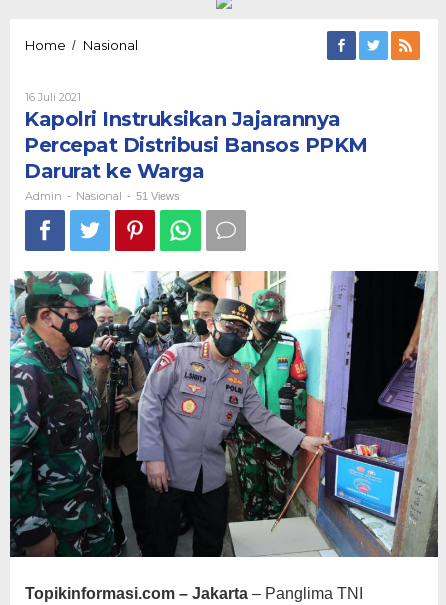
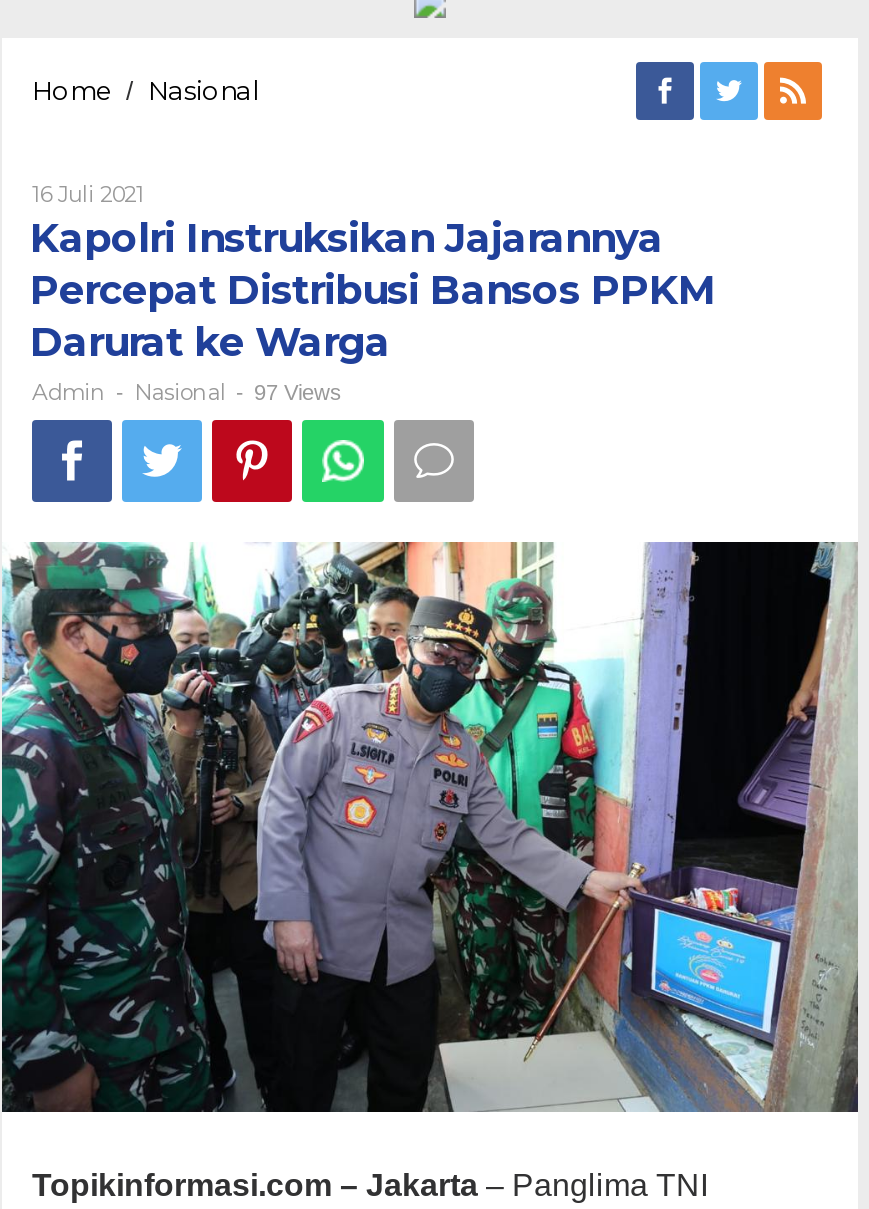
[25,189,180,203] Admin - Nasional - 51 Views -> [32,379,342,407] Admin - Nasional - 97 Views

